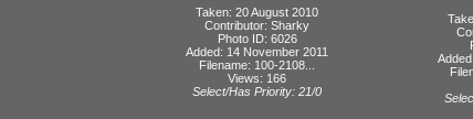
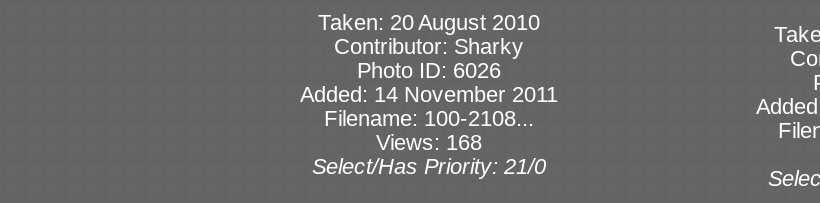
[228,71,286,84] Views: 166 -> [376,129,482,153] Views: 168

